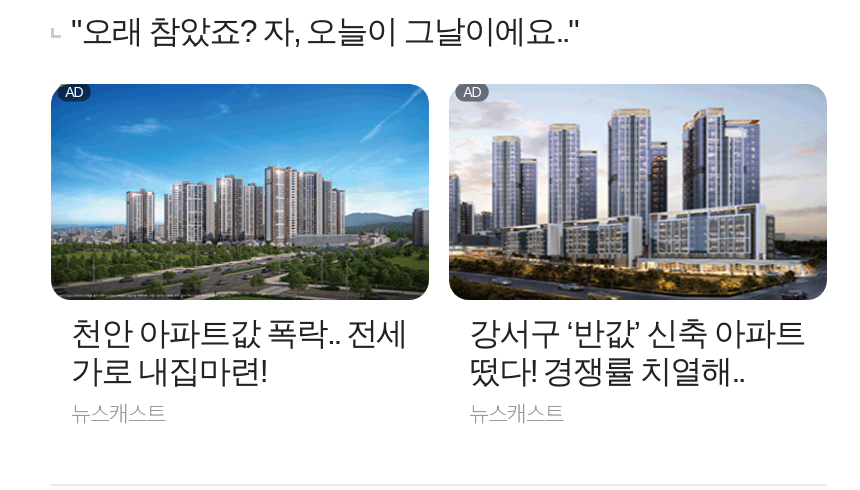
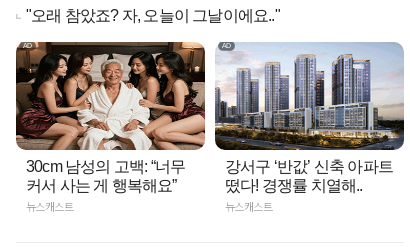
[49,82,431,388] [image] | 천안 아파트값 폭락.. 전세 | 가로 내집마련! -> [15,41,206,194] [image] | 30cm 남성의 고백: “너무 | 커서 사는 게 행복해요”

